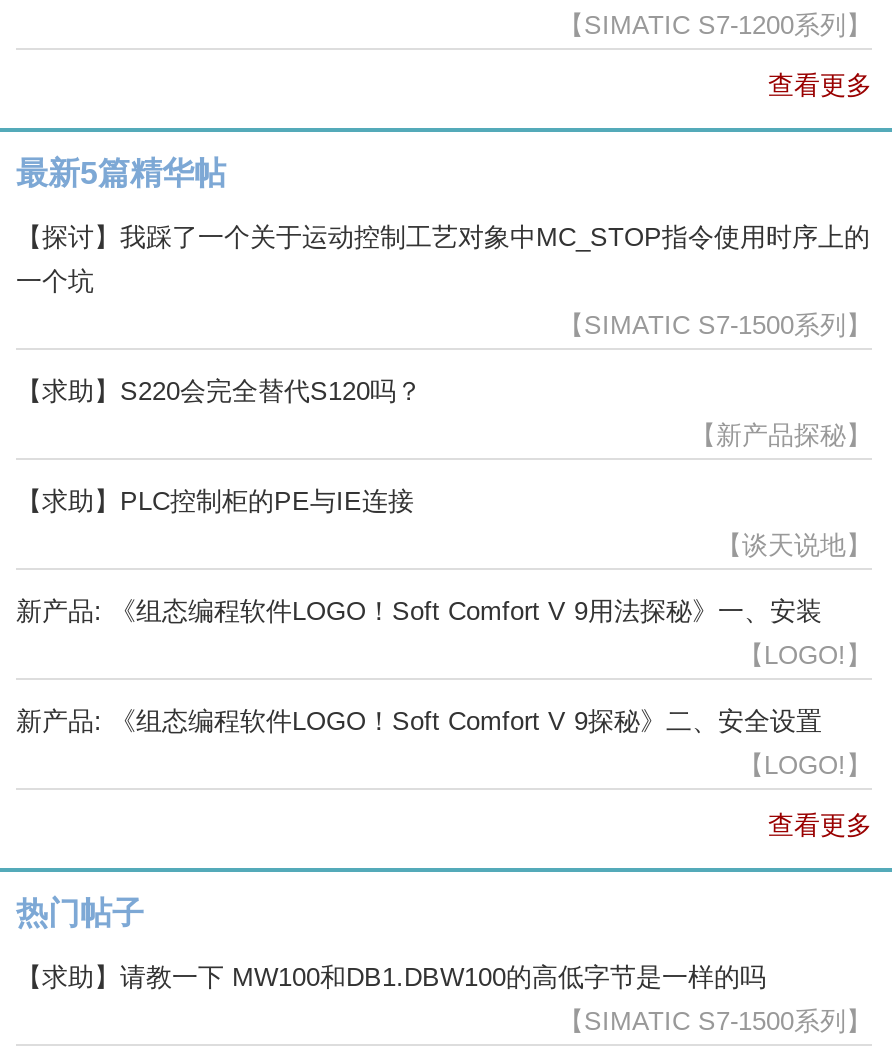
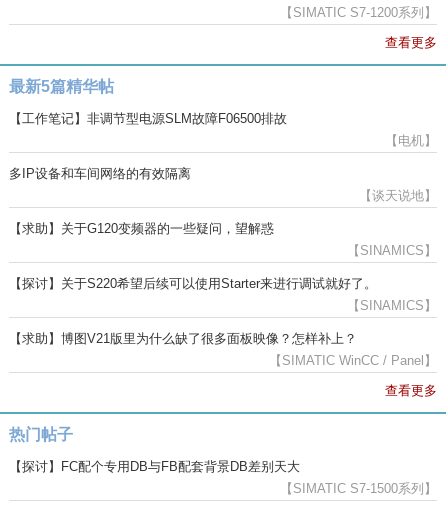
[16,222,872,516] 【探讨】我踩了一个关于运动控制工艺对象中MC_STOP指令使用时序上的 | 一个坑 | 【SIMATIC S7-1500系列】 | 【求助】S220会完全替代S120吗？ | 【新产品探秘】 | 【求助】PLC控制柜的PE与IE连接 -> [9,111,437,181] 【工作笔记】非调节型电源SLM故障F06500排故 | 【电机】 | 多IP设备和车间网络的有效隔离
moved [716,530,872,560] -> [359,188,437,203]: 【谈天说地】
[16,596,872,780] 新产品: 《组态编程软件LOGO！Soft Comfort V 9用法探秘》一、安装 | 【LOGO!】 | 新产品: 《组态编程软件LOGO！Soft Comfort V 9探秘》二、安全设置 | 【LOGO!】 -> [9,221,437,368] 【求助】关于G120变频器的一些疑问，望解惑 | 【SINAMICS】 | 【探讨】关于S220希望后续可以使用Starter来进行调试就好了。 | 【SINAMICS】 | 【求助】博图V21版里为什么缺了很多面板映像？怎样补上？ | 【SIMATIC WinCC / Panel】
[16,962,766,992] 【求助】请教一下 MW100和DB1.DBW100的高低字节是一样的吗 -> [9,459,300,474] 【探讨】FC配个专用DB与FB配套背景DB差别天大

